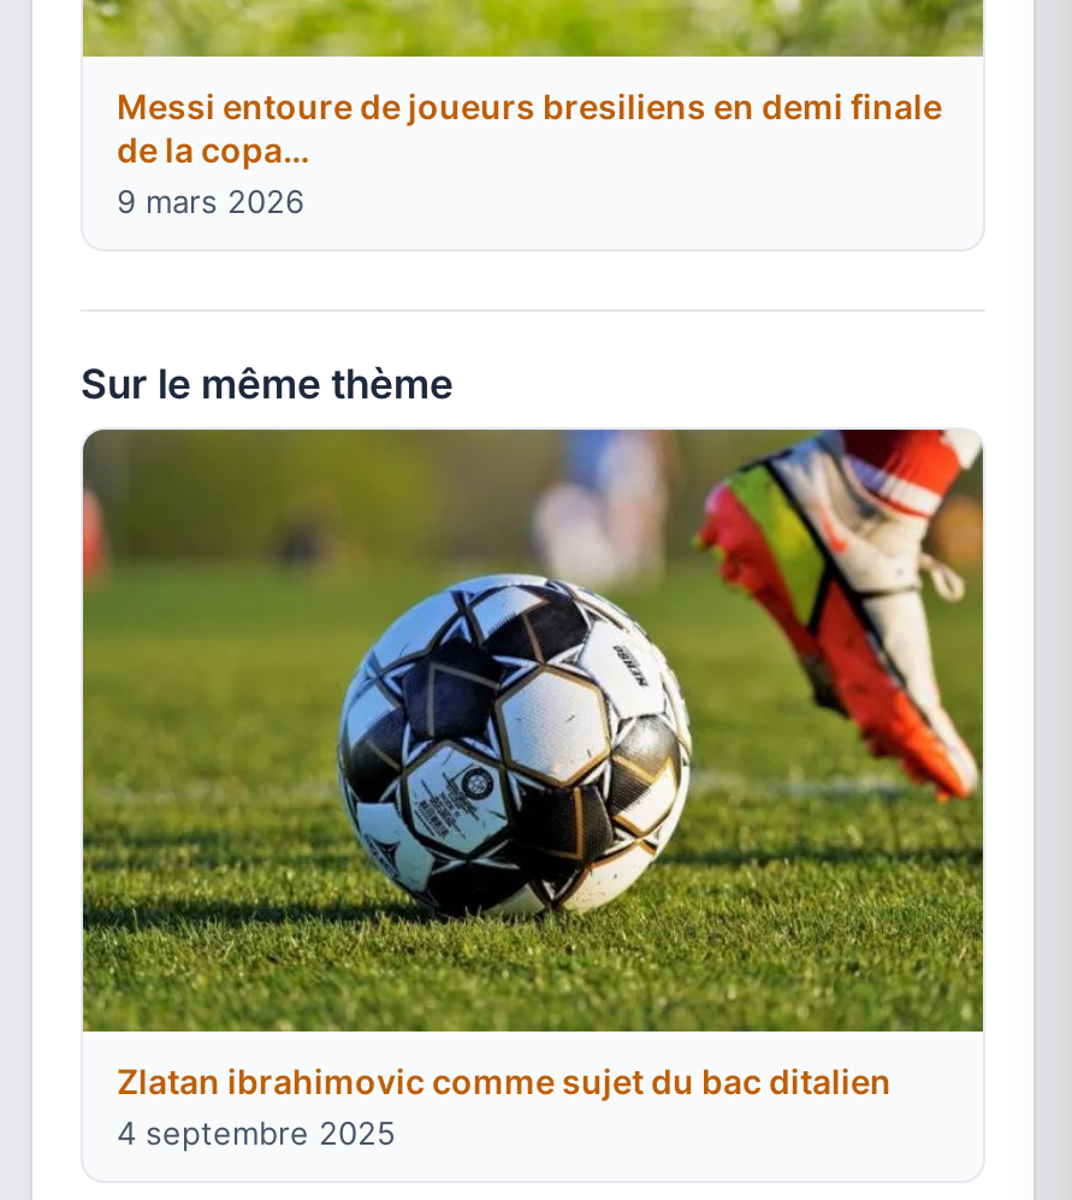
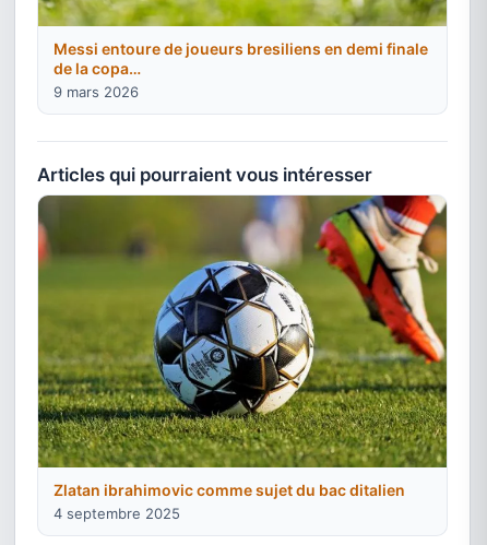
[81,360,454,408] Sur le même thème -> [37,163,372,185] Articles qui pourraient vous intéresser

